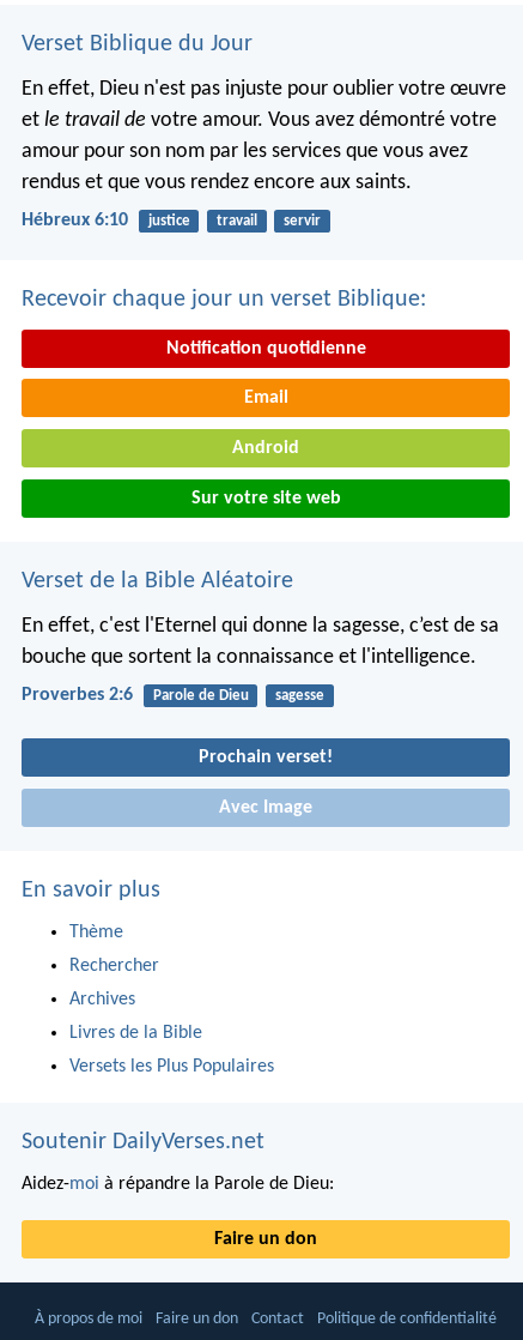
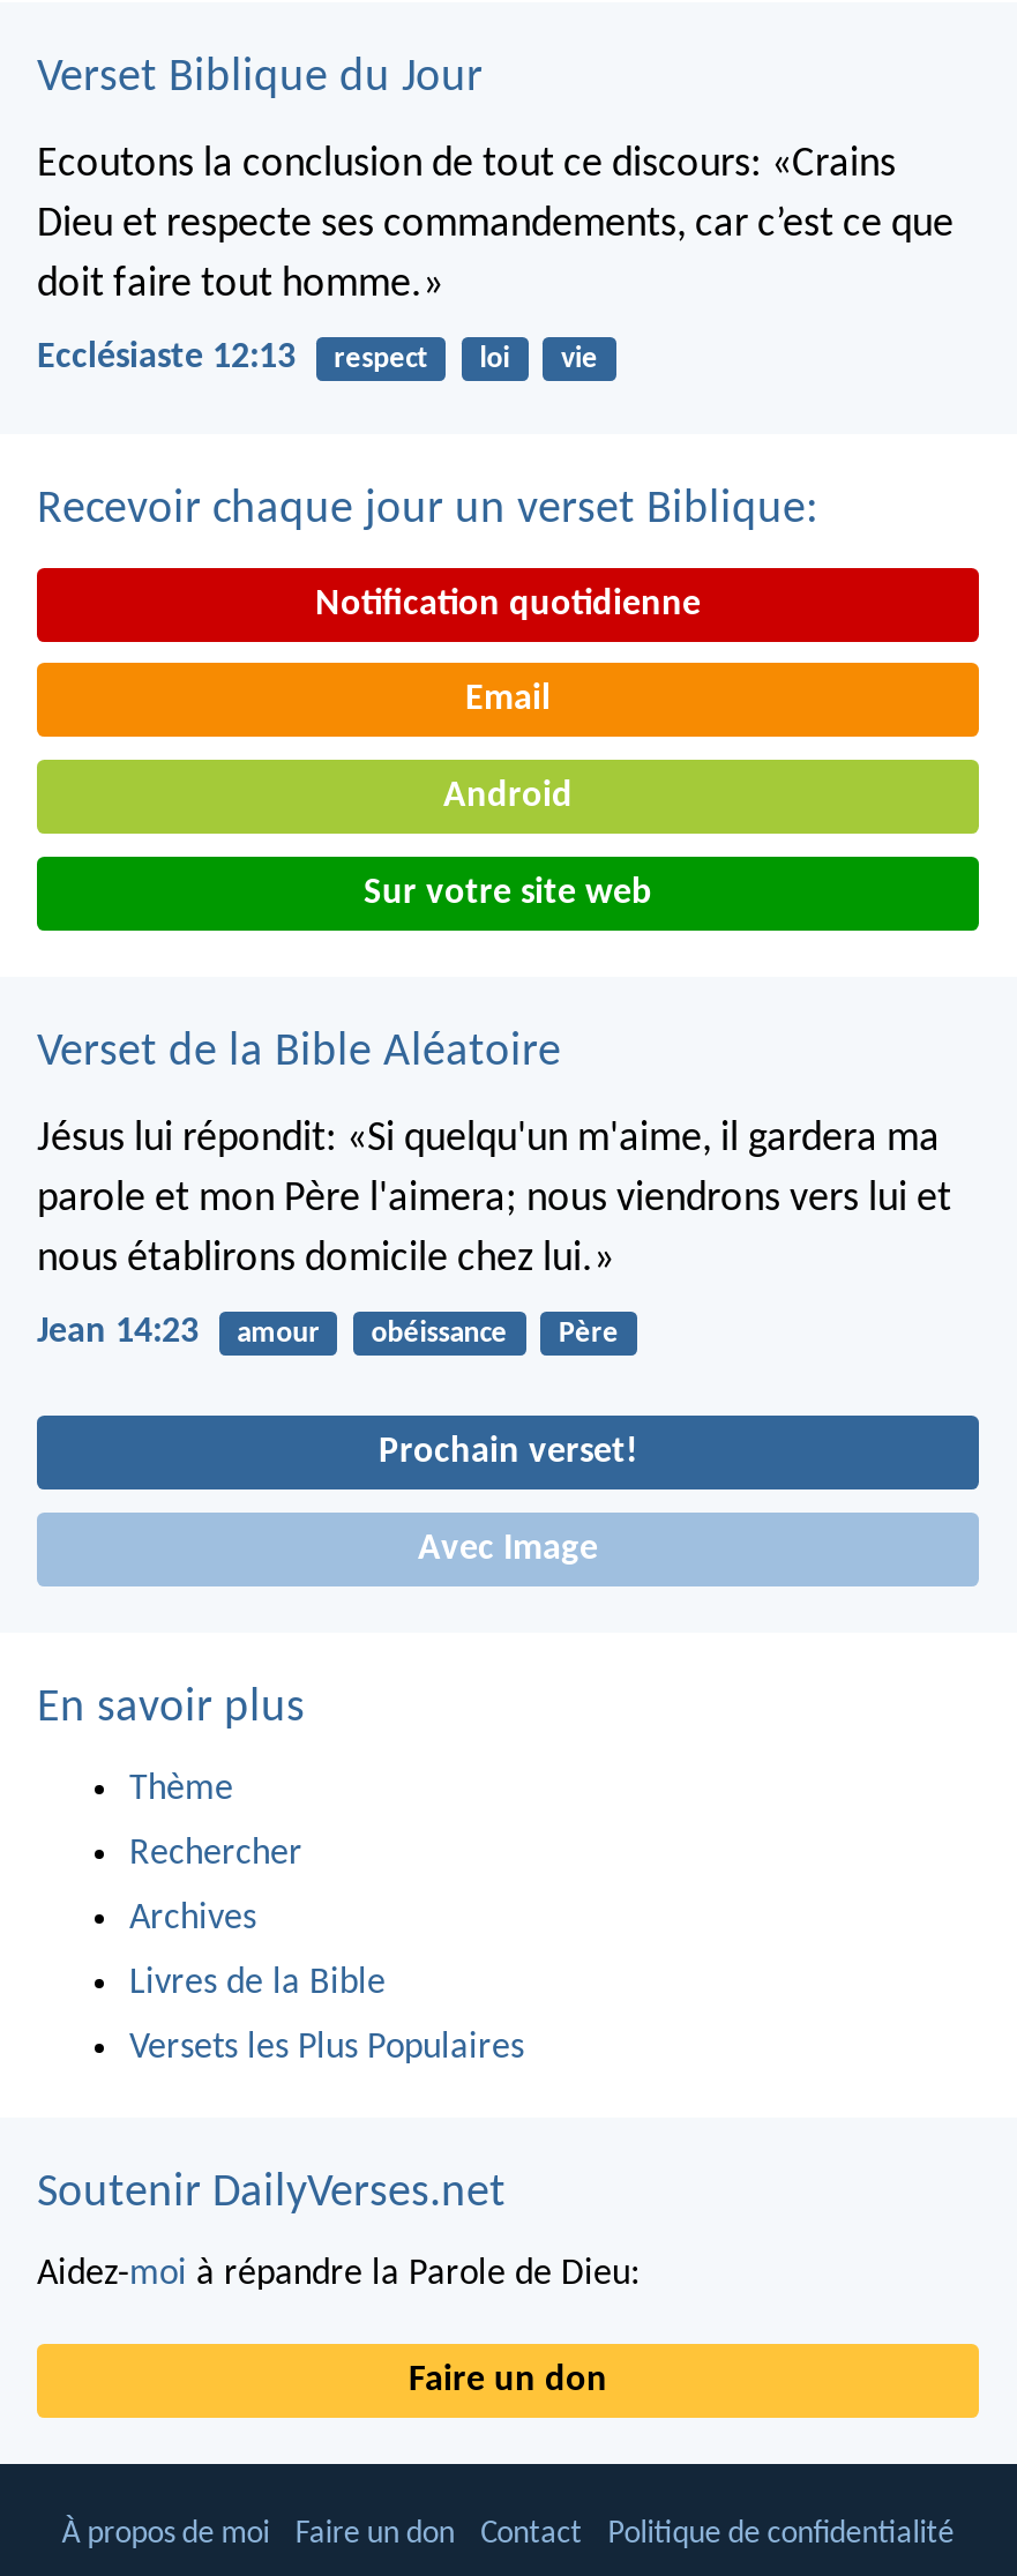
[22,79,506,195] En effet, Dieu n'est pas injuste pour oublier votre œuvre | et le travail de votre amour. Vous avez démontré votre | amour pour son nom par les services que vous avez | rendus et que vous rendez encore aux saints. -> [37,144,954,308] Ecoutons la conclusion de tout ce discours: «Crains | Dieu et respecte ses commandements, car c’est ce que | doit faire tout homme.»
[22,212,321,231] Hébreux 6:10 | justice | travail | servir -> [37,341,598,378] Ecclésiaste 12:13 | respect | loi | vie
moved [22,288,426,593] -> [37,487,817,1075]: Recevoir chaque jour un verset Biblique: | Notification quotidienne | Email | Android | Sur votre site web | Verset de la Bible Aléatoire
[22,615,499,668] En effet, c'est l'Eternel qui donne la sagesse, c’est de sa | bouche que sortent la connaissance et l'intelligence. -> [37,1117,951,1281] Jésus lui répondit: «Si quelqu'un m'aime, il gardera ma | parole et mon Père l'aimera; nous viendrons vers lui et | nous établirons domicile chez lui.»
[22,685,324,705] Proverbes 2:6 | Parole de Dieu | sagesse -> [37,1314,619,1350] Jean 14:23 | amour | obéissance | Père

